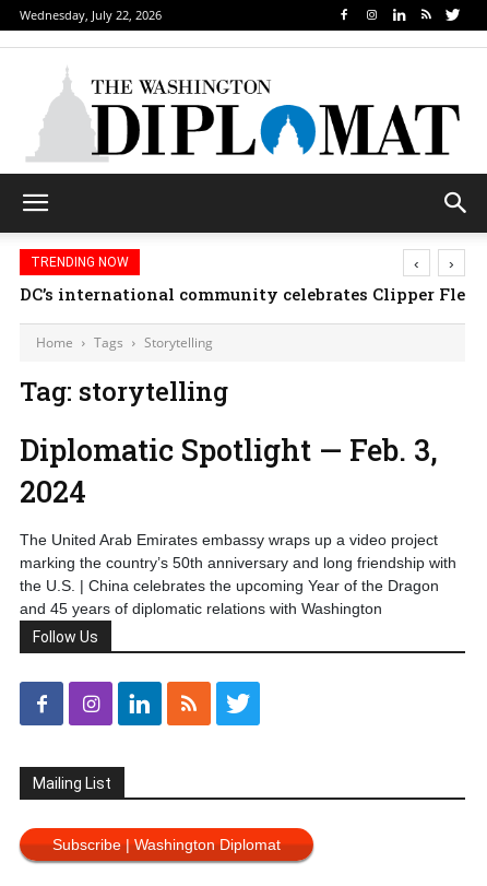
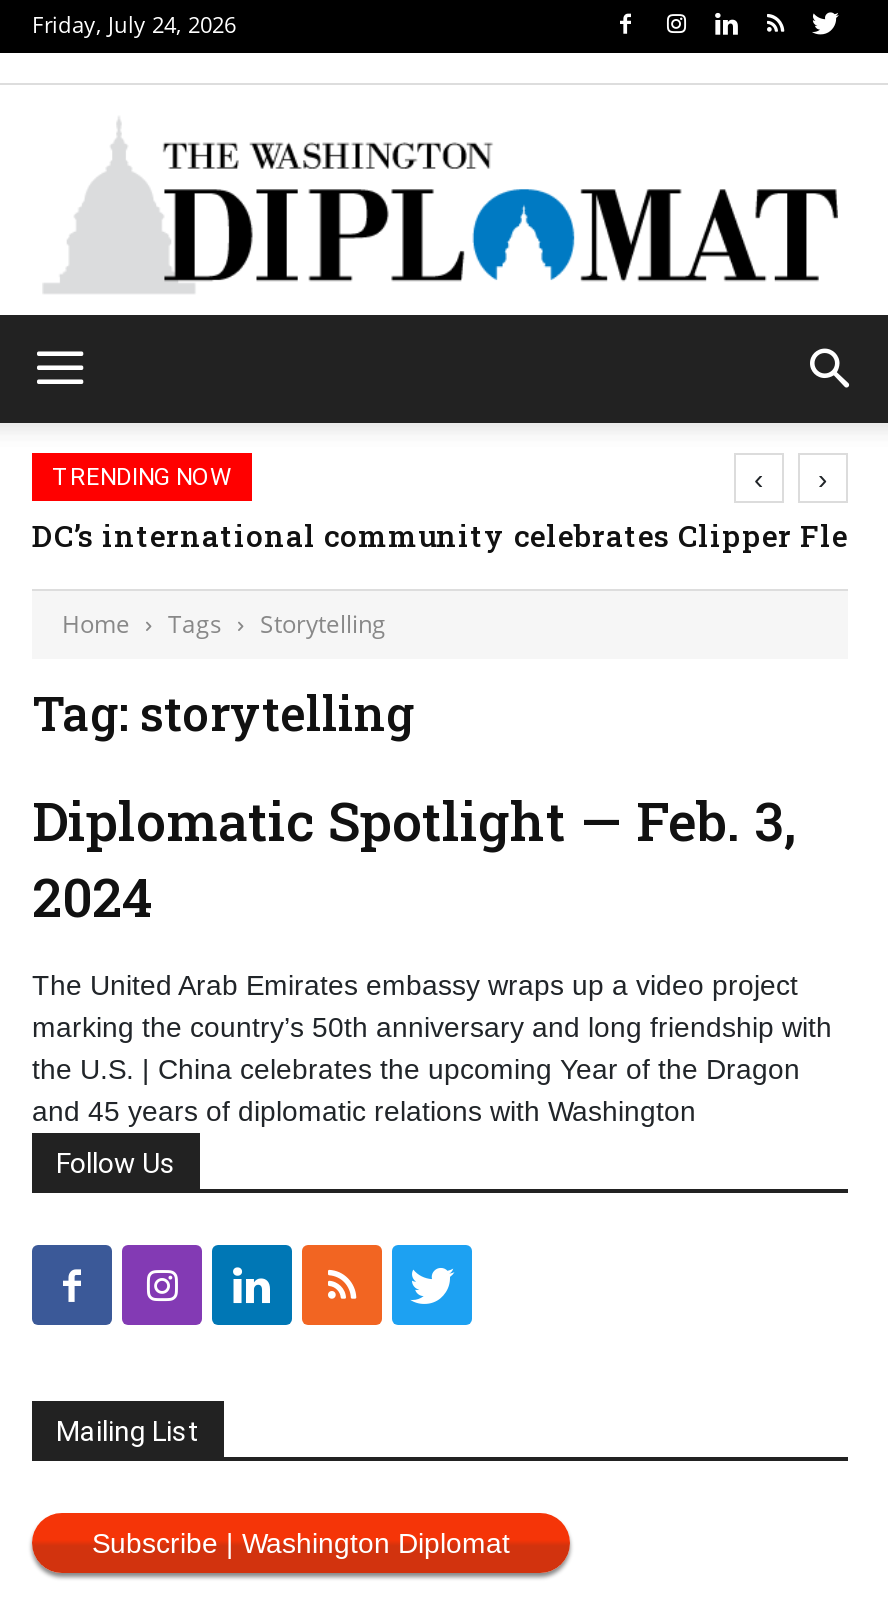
[20,7,162,23] Wednesday, July 22, 2026 -> [32,9,236,39] Friday, July 24, 2026

